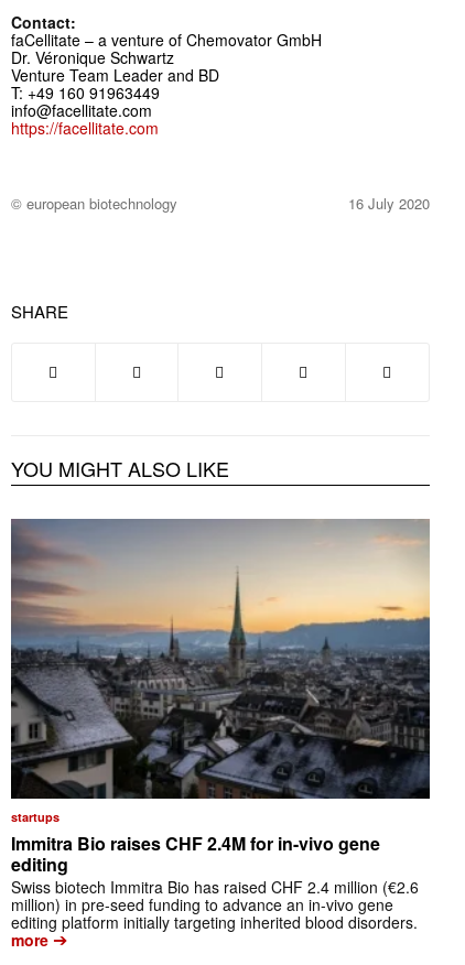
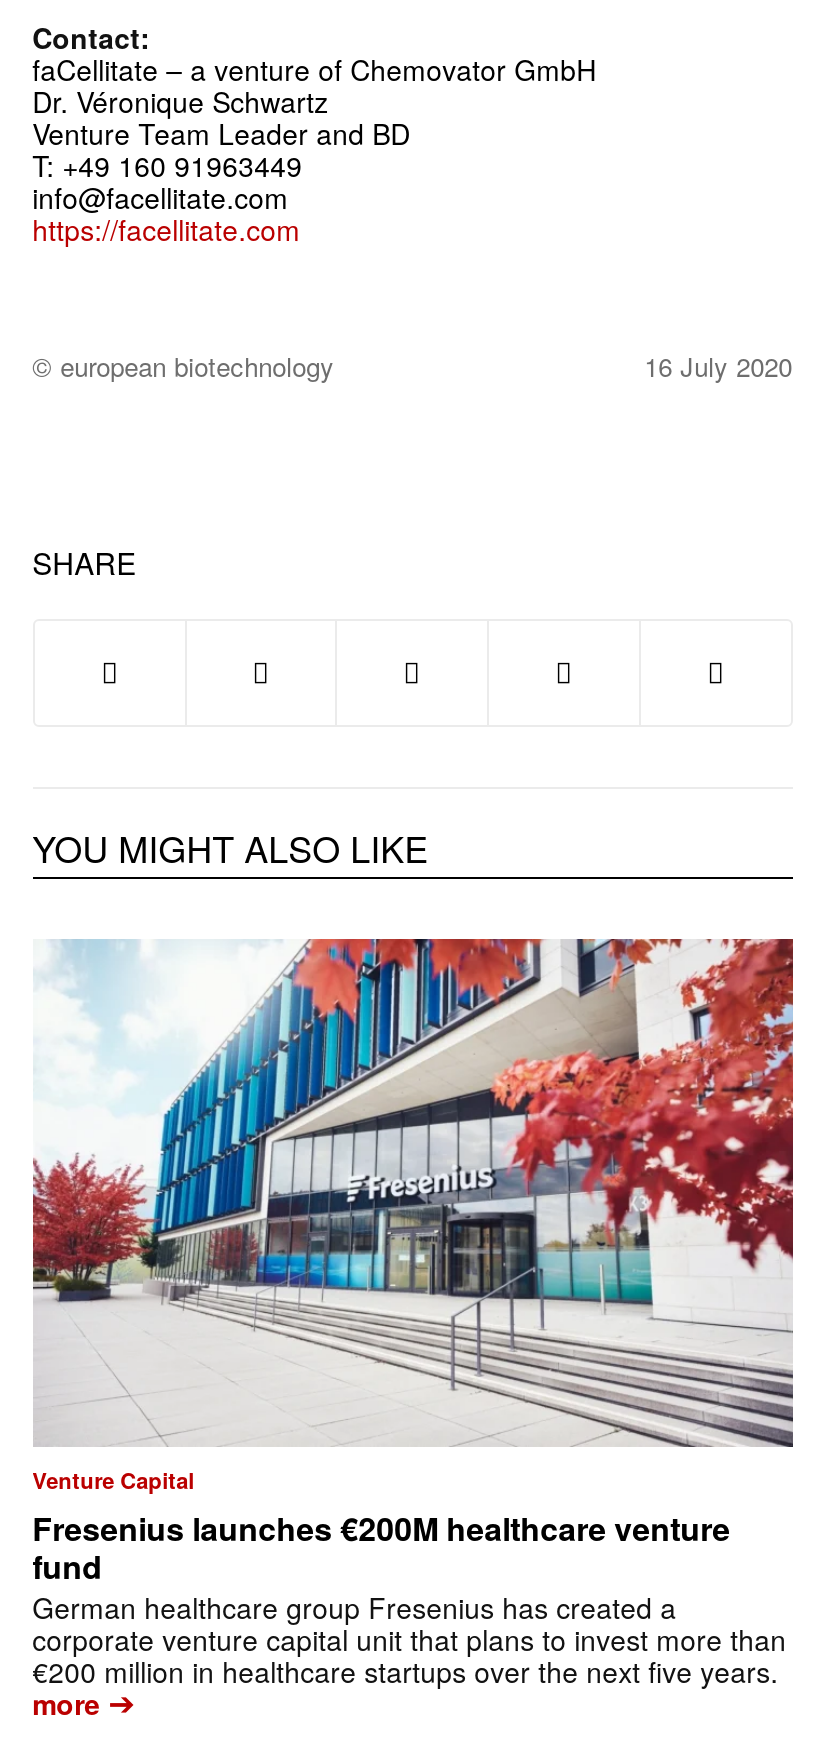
[10,518,431,933] [image] | startups | Immitra Bio raises CHF 2.4M for in-vivo gene | editing | Swiss biotech Immitra Bio has raised CHF 2.4 million (€2.6 | million) in pre-seed funding to advance an in-vivo gene | editing platform initially targeting inherited blood disorders. -> [31,937,795,1691] [image] | Venture Capital | Fresenius launches €200M healthcare venture | fund | German healthcare group Fresenius has created a | corporate venture capital unit that plans to invest more than | €200 million in healthcare startups over the next five years.

